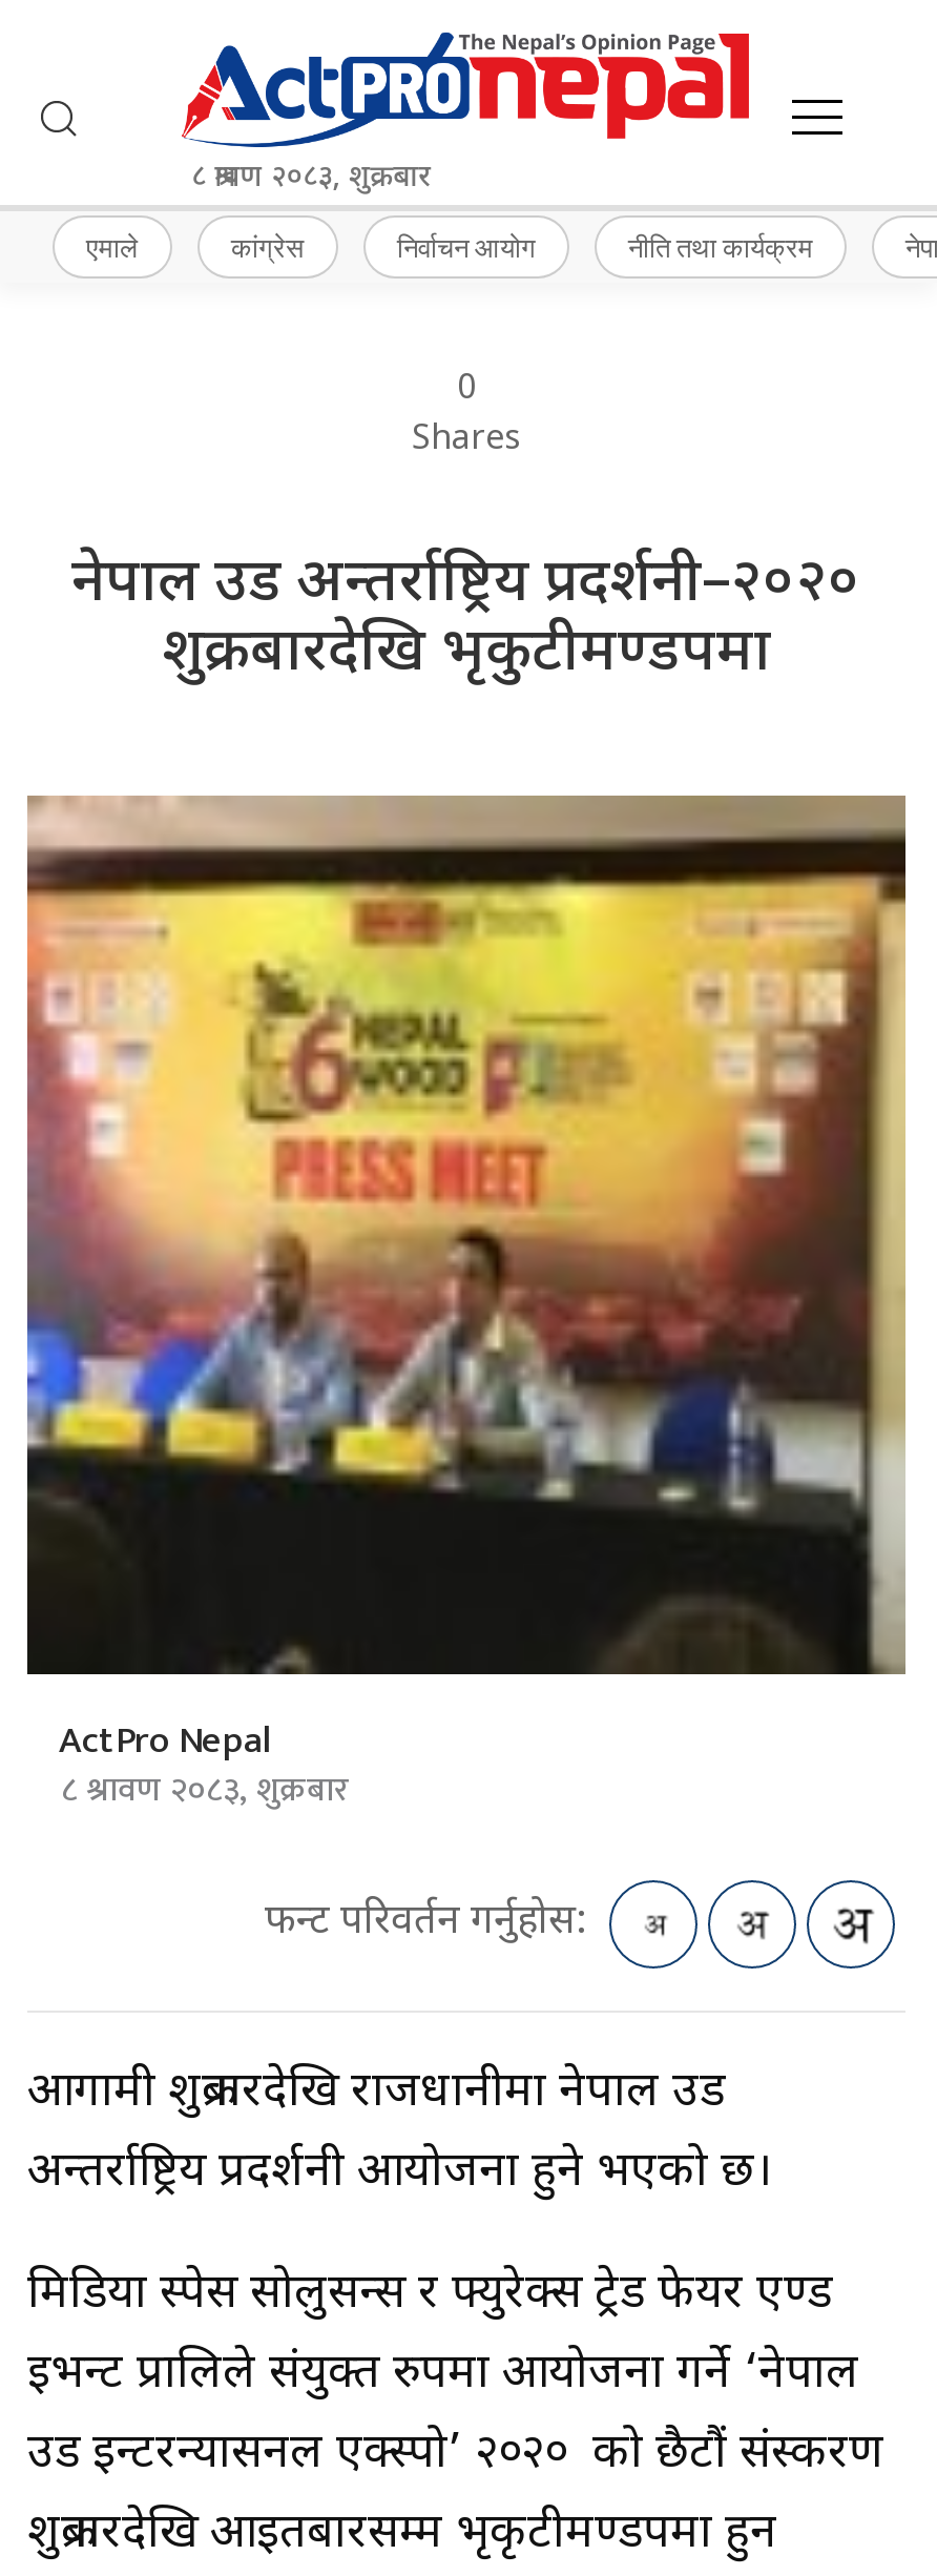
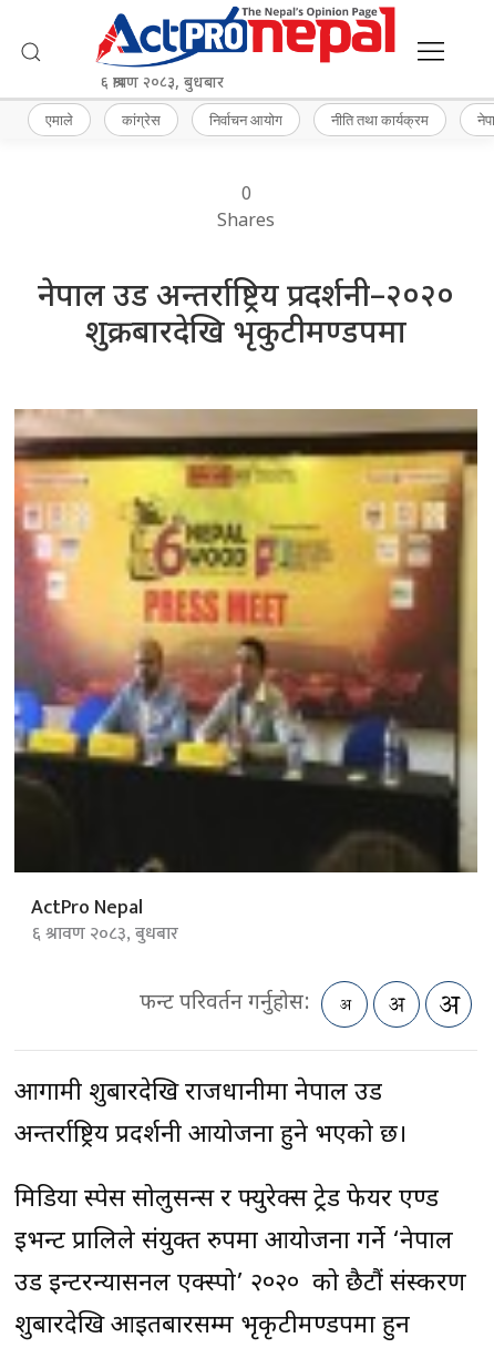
[192,159,431,199] ८ श्रावण २०८३, शुक्रबार -> [101,73,224,95] ६ श्रावण २०८३, बुधबार
[61,1763,349,1820] ८ श्रावण २०८३, शुक्रबार -> [32,919,178,949] ६ श्रावण २०८३, बुधबार

